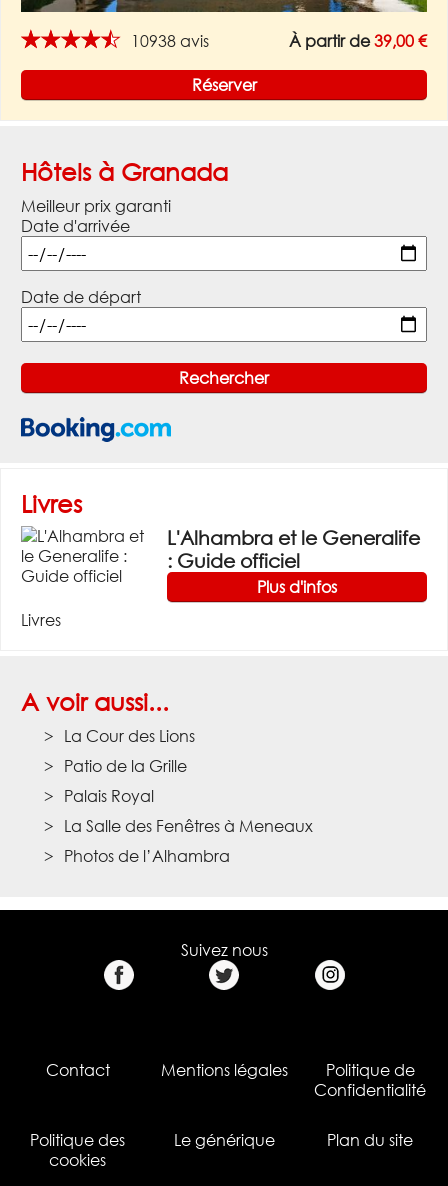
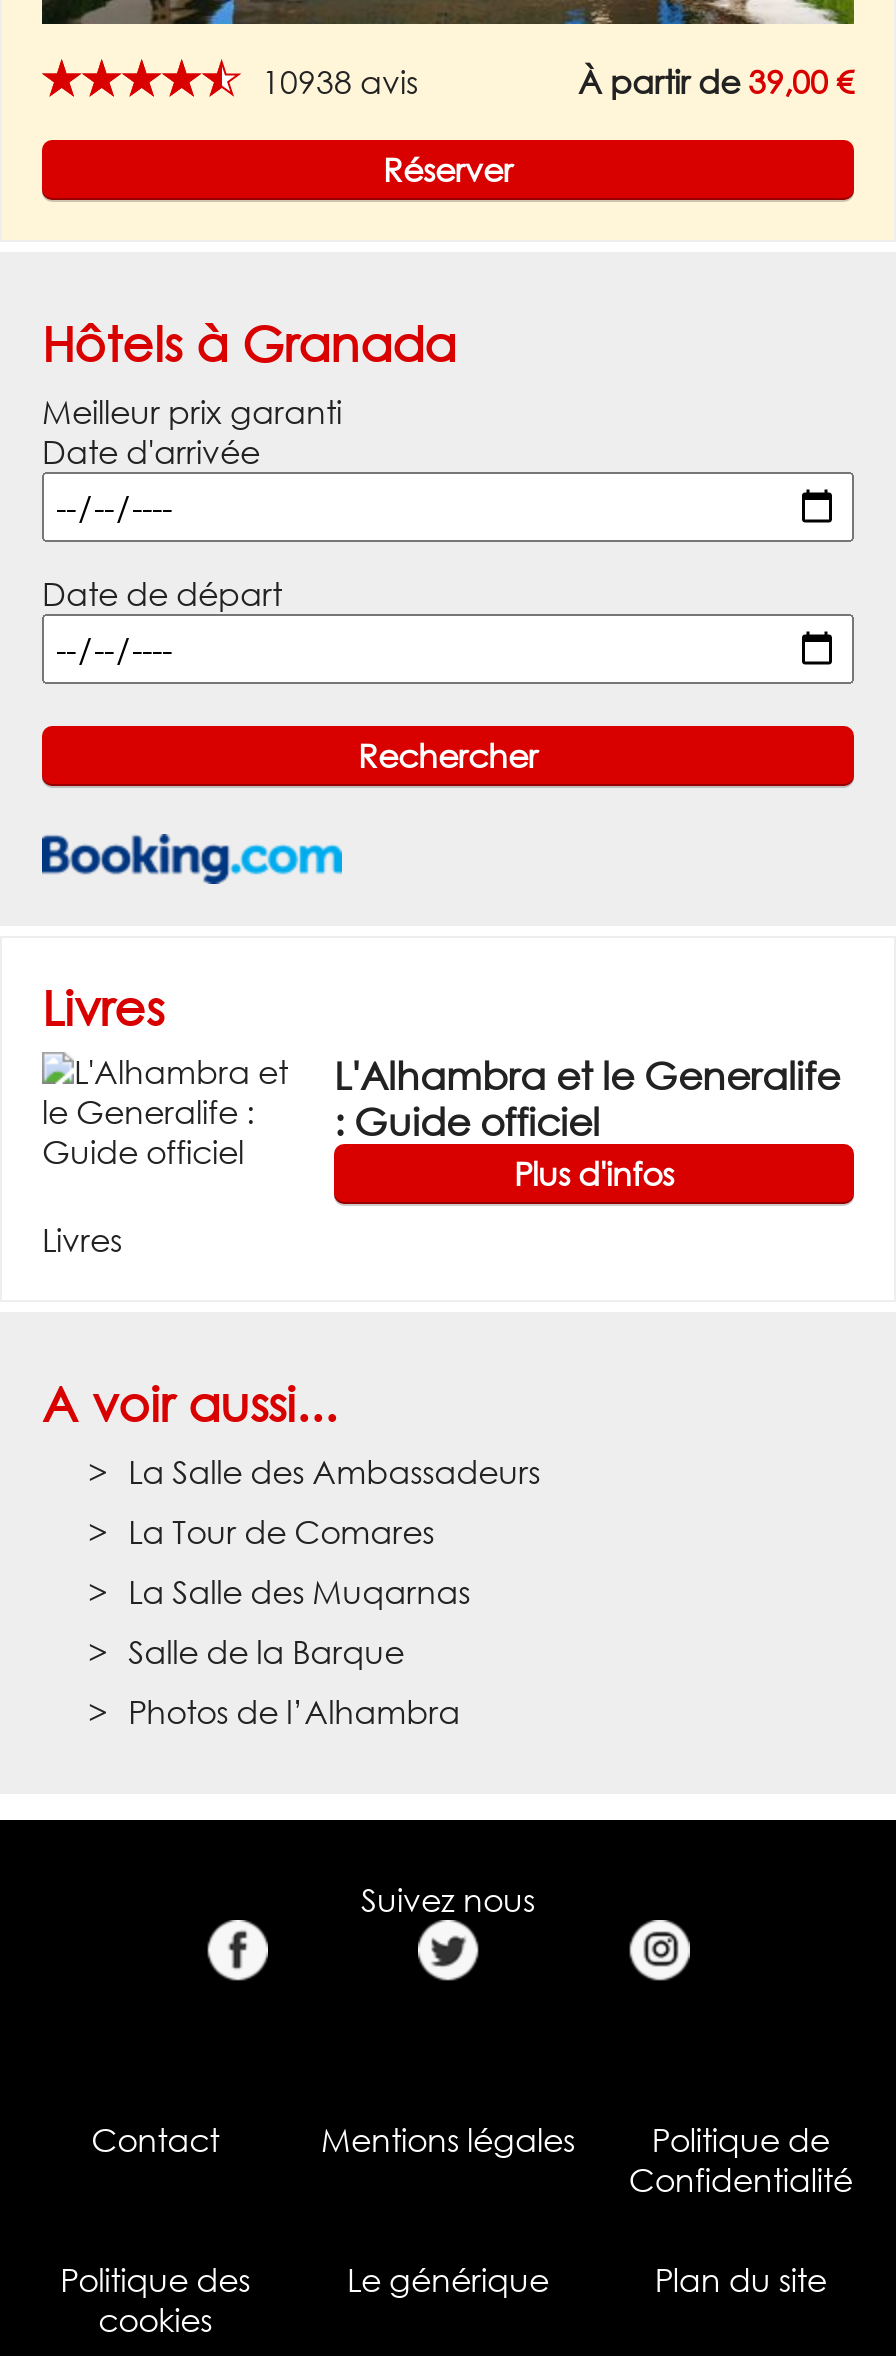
[64,726,195,746] La Cour des Lions -> [128,1452,540,1492] La Salle des Ambassadeurs
[64,756,187,776] Patio de la Grille -> [128,1512,434,1552] La Tour de Comares
[64,786,154,806] Palais Royal -> [128,1572,470,1612] La Salle des Muqarnas
[64,816,313,836] La Salle des Fenêtres à Meneaux -> [128,1632,404,1672] Salle de la Barque

